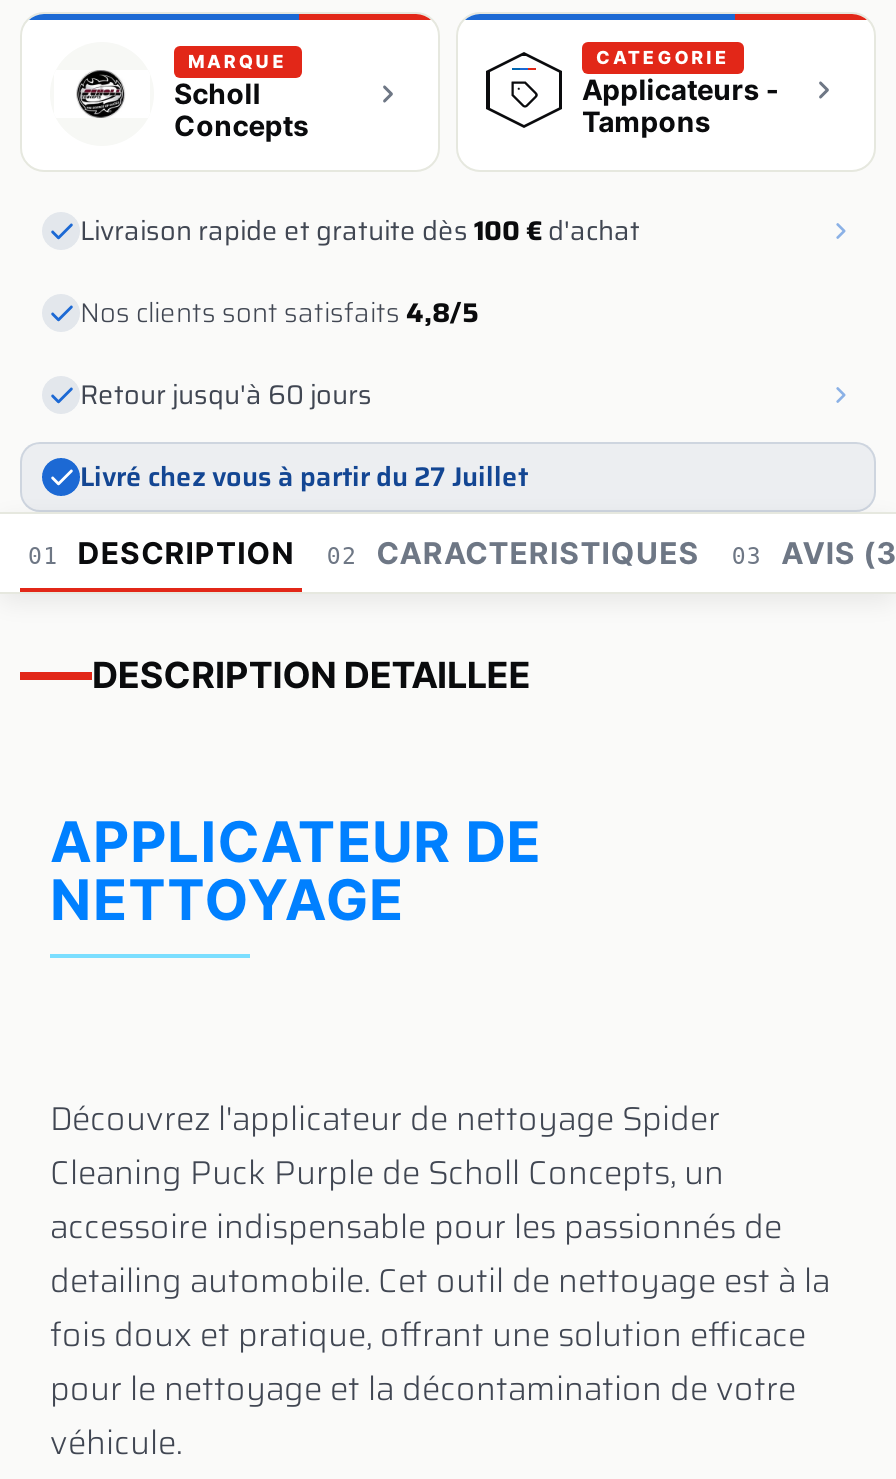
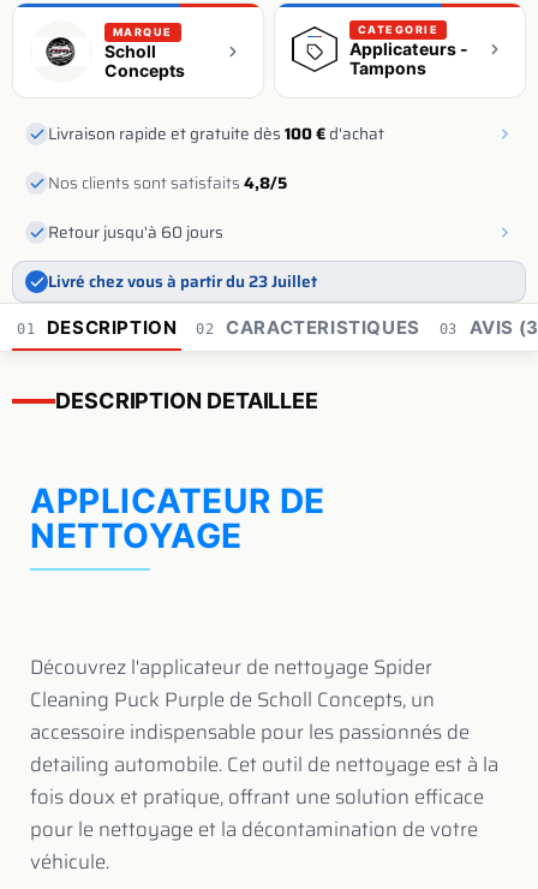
[80,455,528,497] Livré chez vous à partir du 27 Juillet -> [48,269,317,294] Livré chez vous à partir du 23 Juillet

